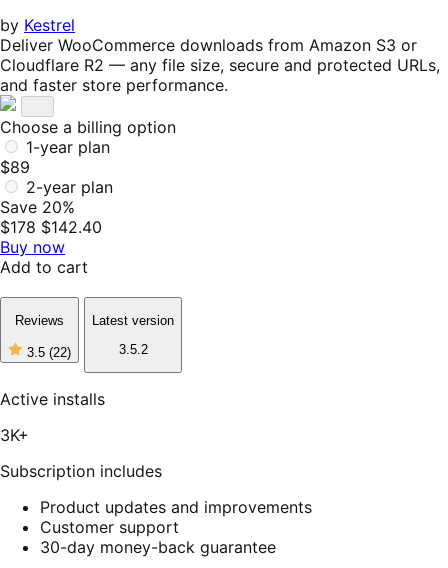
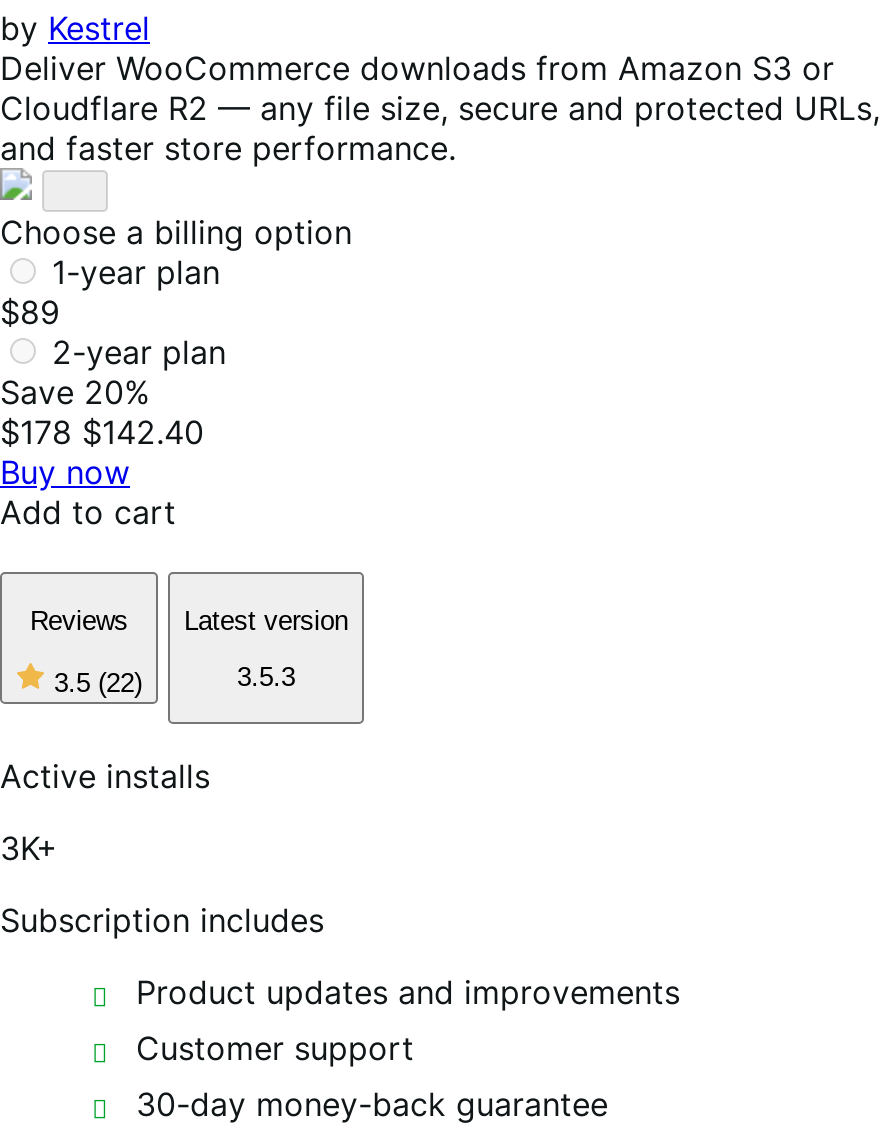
[118,341,147,356] 3.5.2 -> [237,662,295,692] 3.5.3

